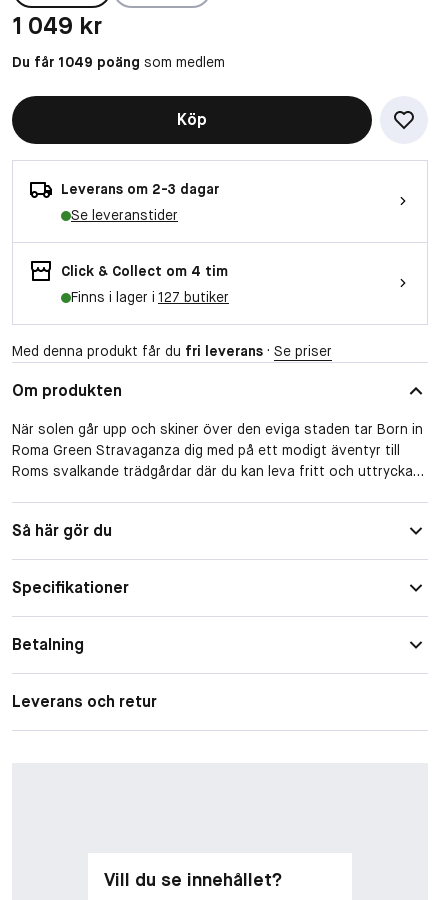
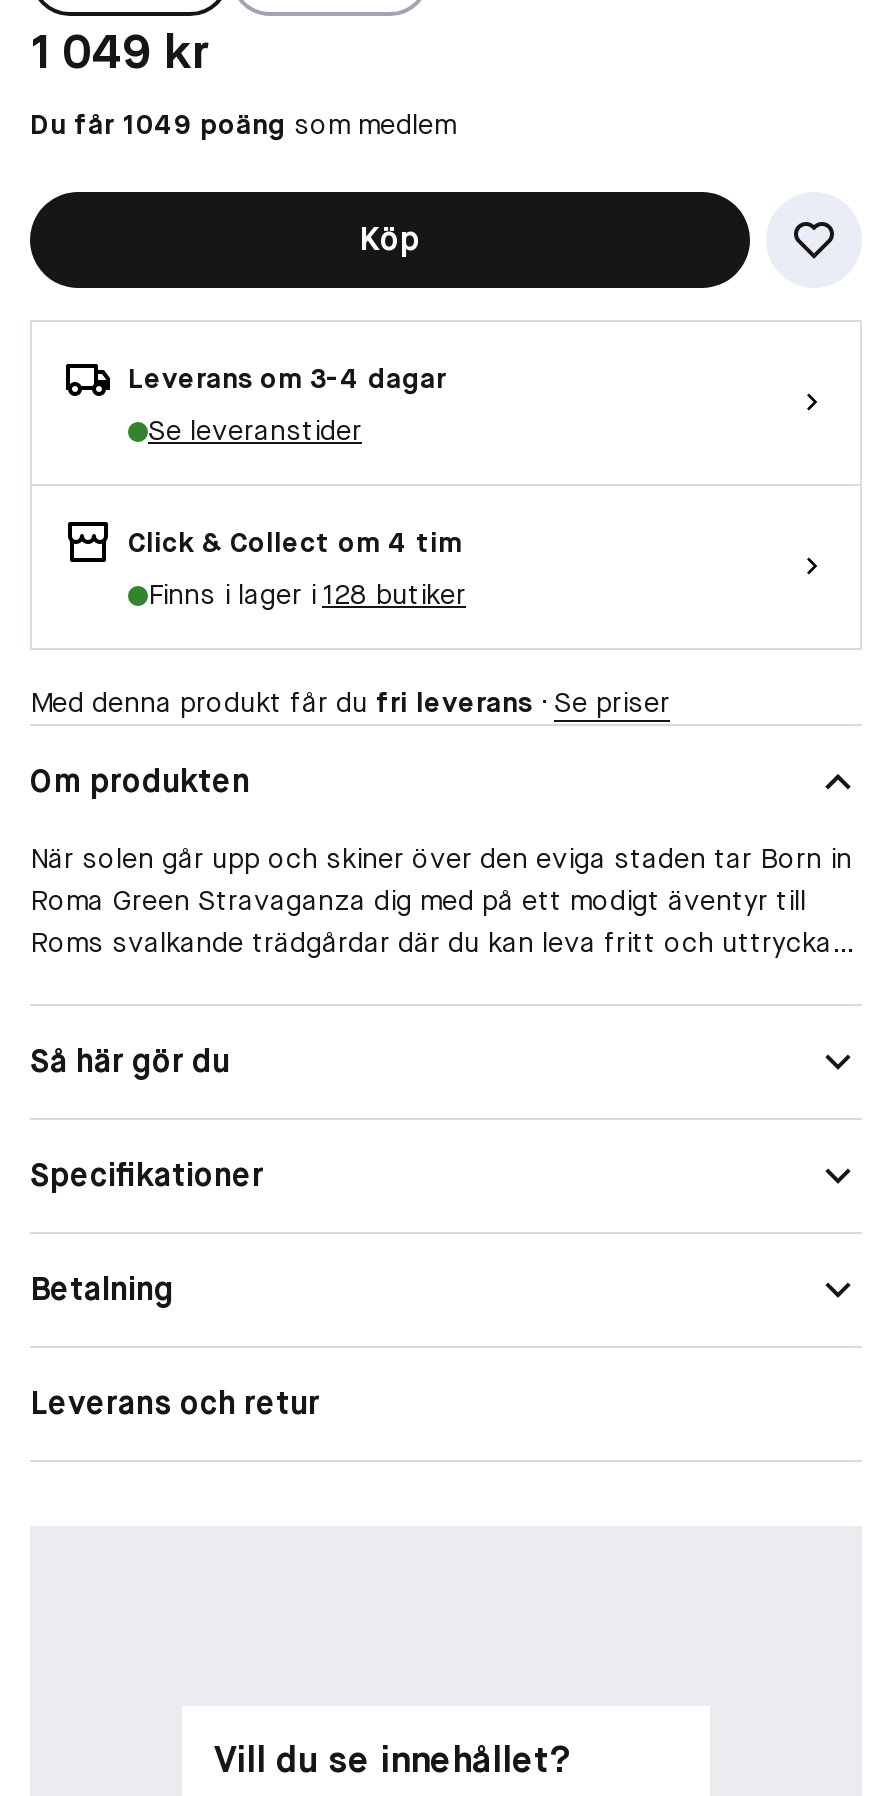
[61,180,219,198] Leverans om 2-3 dagar -> [128,360,446,396] Leverans om 3-4 dagar
[71,288,229,306] Finns i lager i 127 butiker -> [148,576,466,612] Finns i lager i 128 butiker

